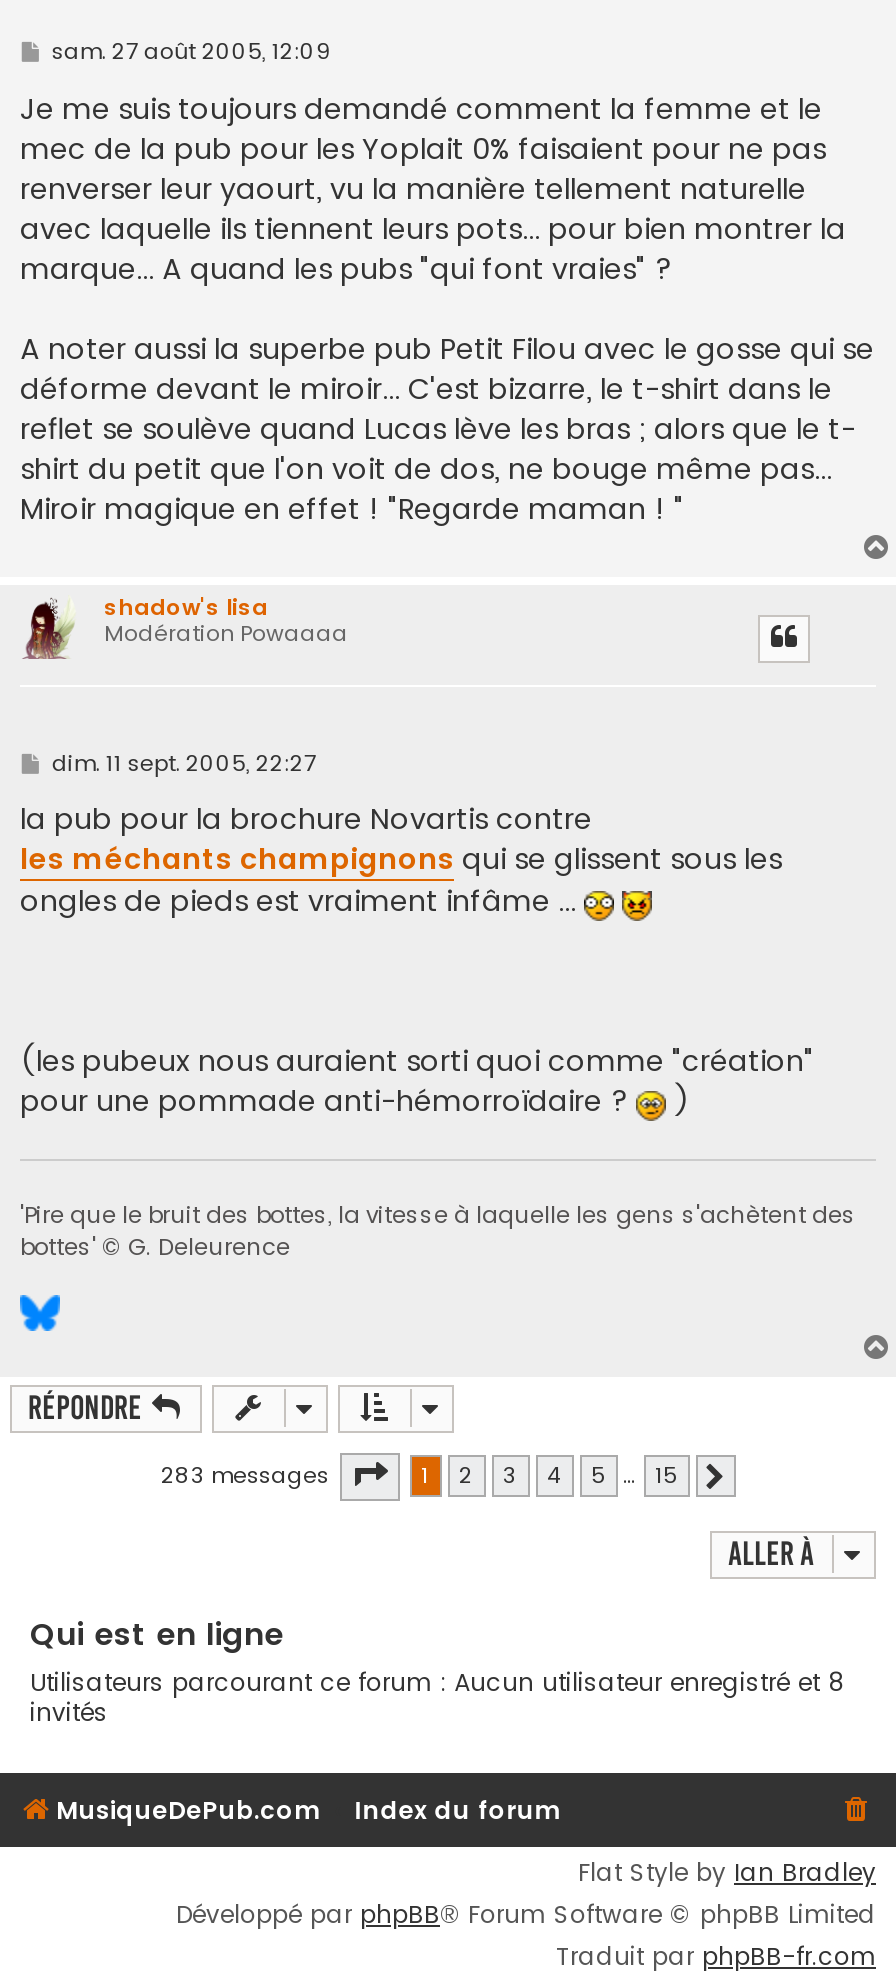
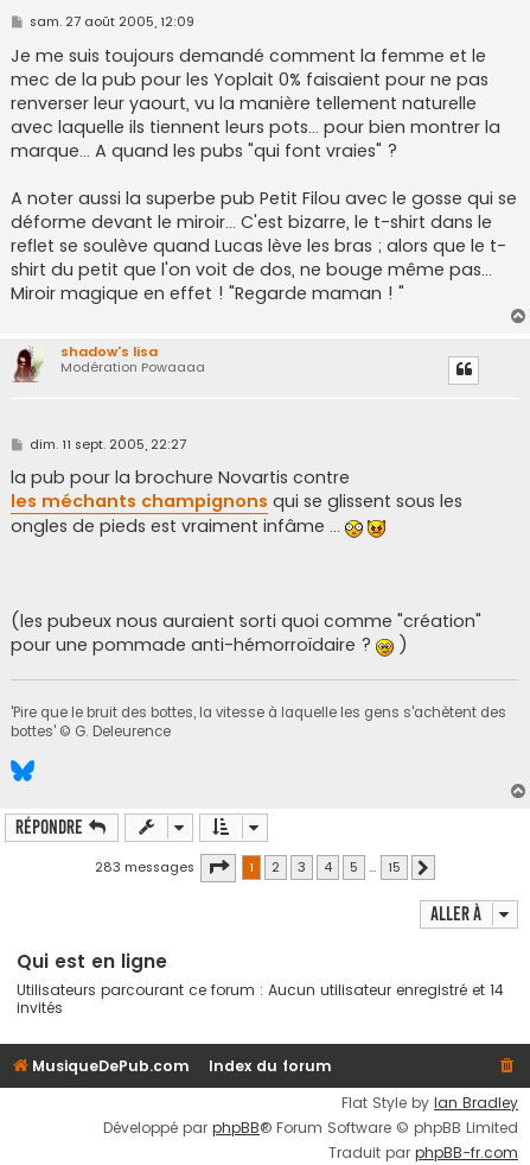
[30,1665,844,1699] Utilisateurs parcourant ce forum : Aucun utilisateur enregistré et 8 -> [17,980,504,1000] Utilisateurs parcourant ce forum : Aucun utilisateur enregistré et 14

